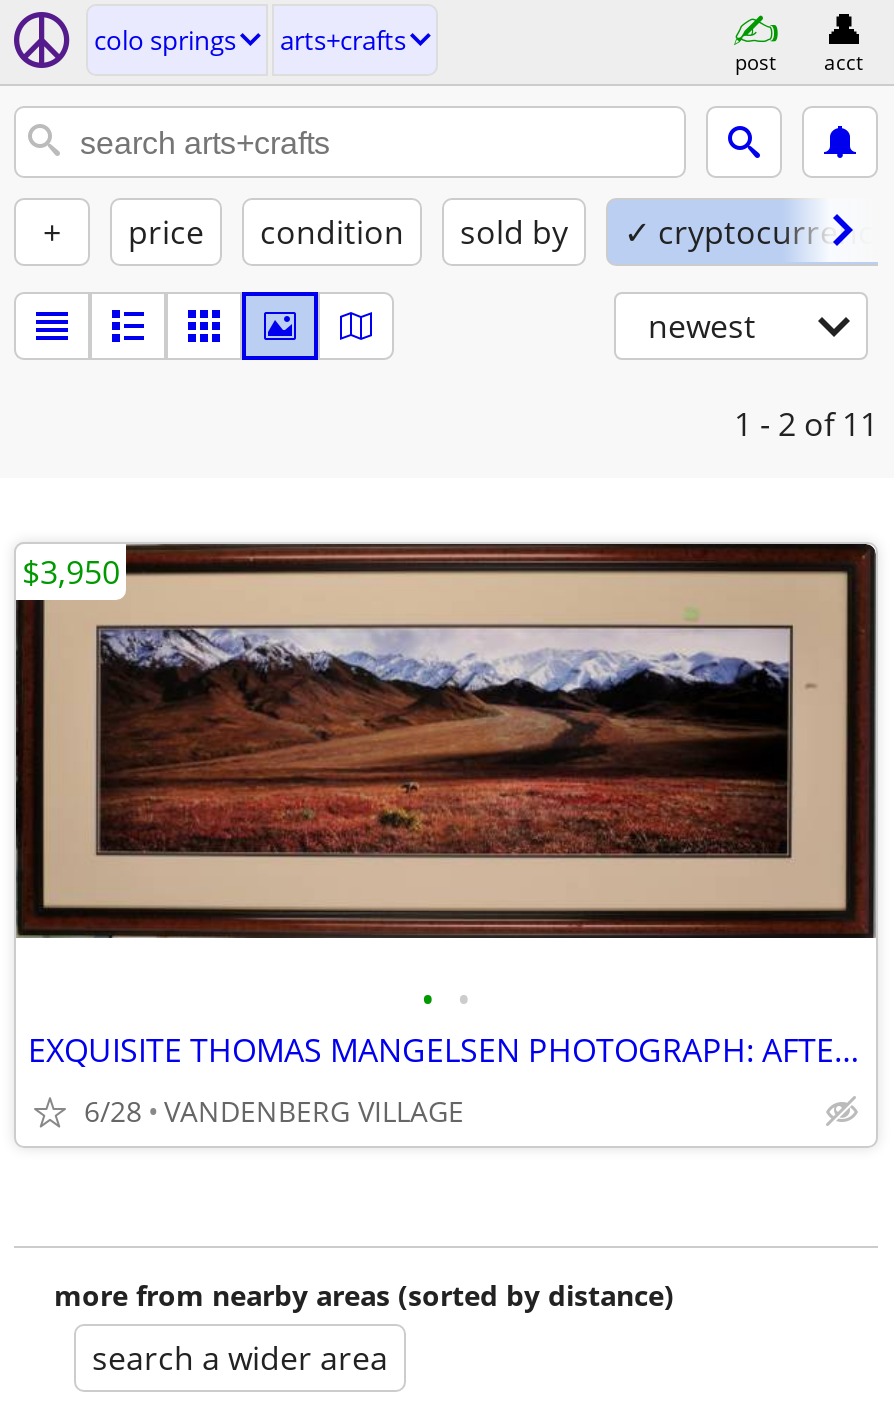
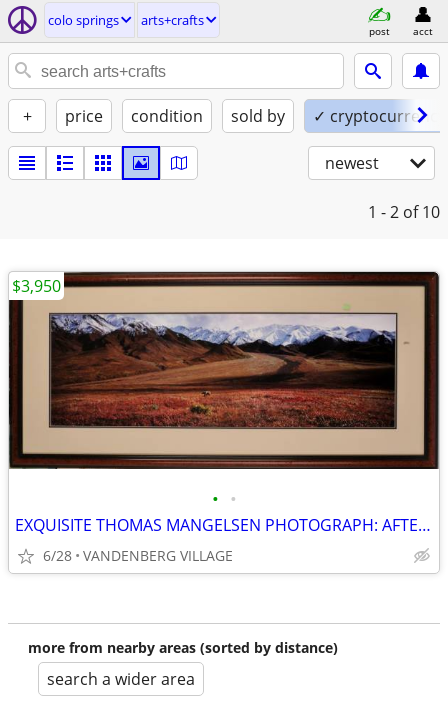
[734,402,878,446] 1 - 2 of 11 -> [368,201,440,223] 1 - 2 of 10

